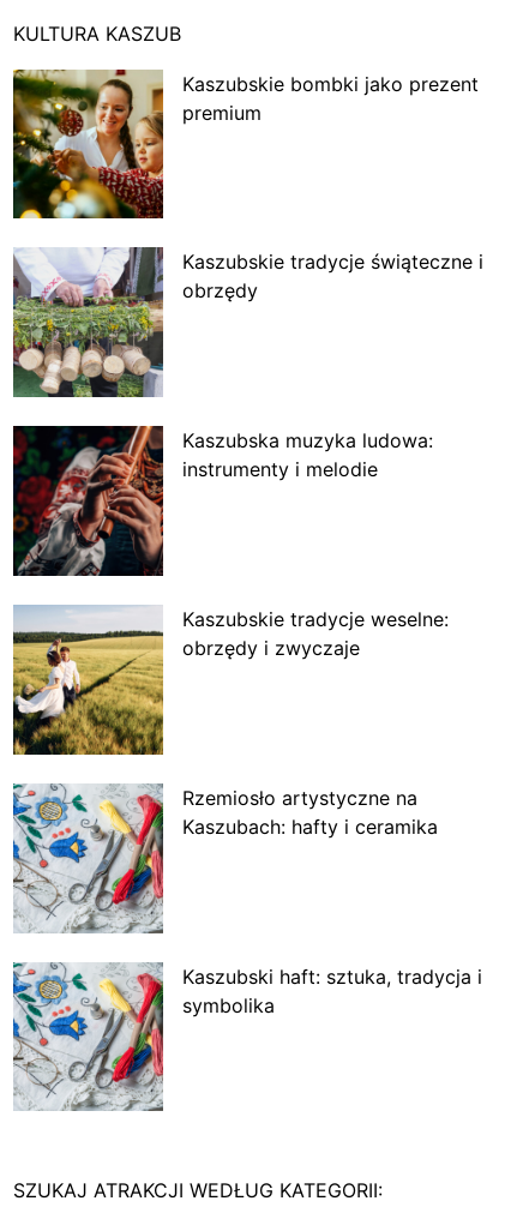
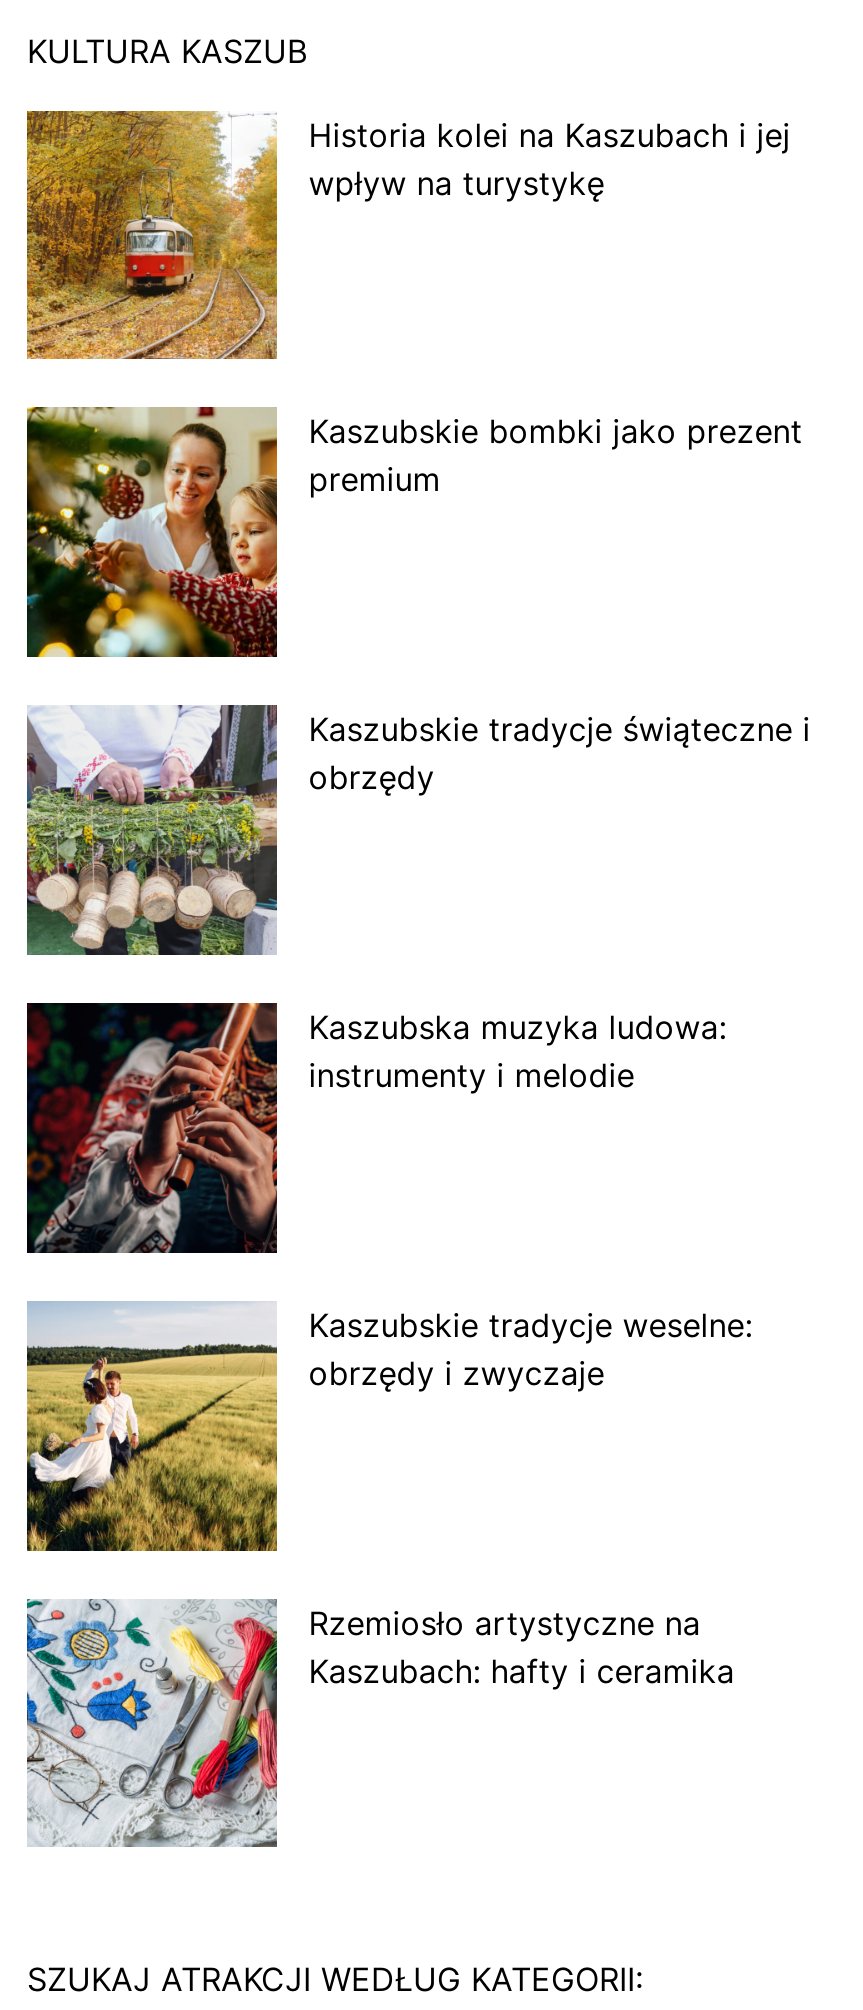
none -> [25,111,791,361] [image] | Historia kolei na Kaszubach i jej | wpływ na turystykę
moved [11,66,483,839] -> [23,403,811,1690]: [image] | Kaszubskie bombki jako prezent | premium | ... | Rzemiosło artystyczne na | Kaszubach: hafty i ceramika
moved [11,782,166,935] -> [23,1597,281,1851]: [image]
[182,964,482,1017] Kaszubski haft: sztuka, tradycja i | symbolika -> none

